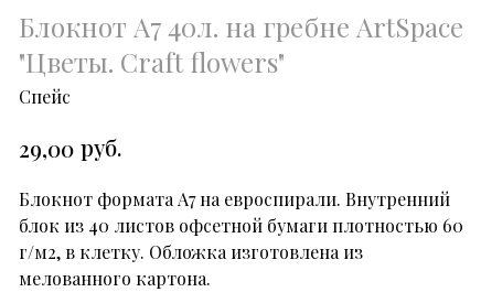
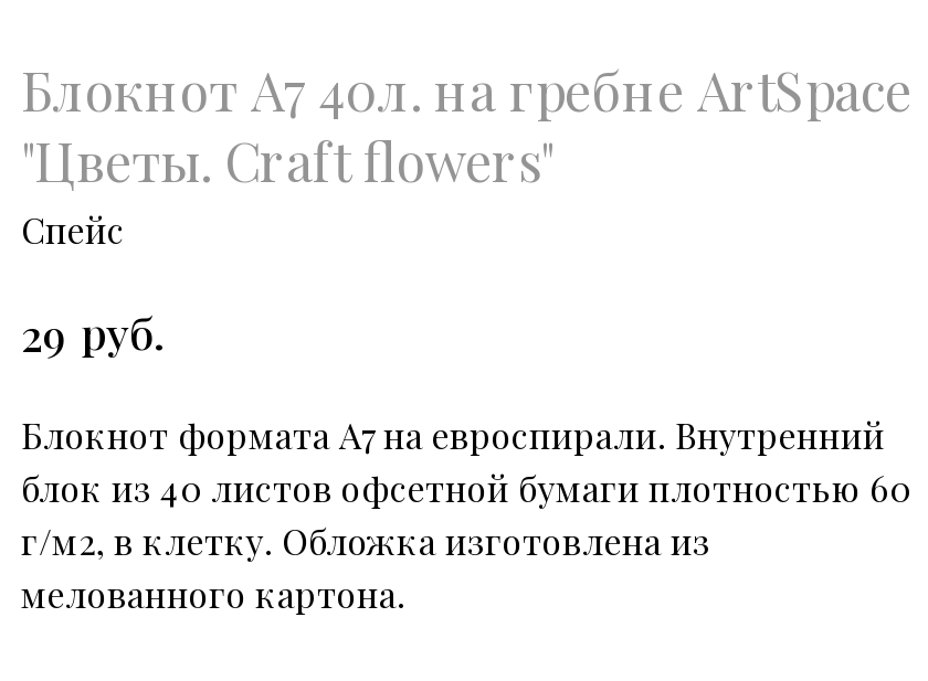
[19,133,121,164] 29,00 руб. -> [21,302,162,364] 29 руб.

